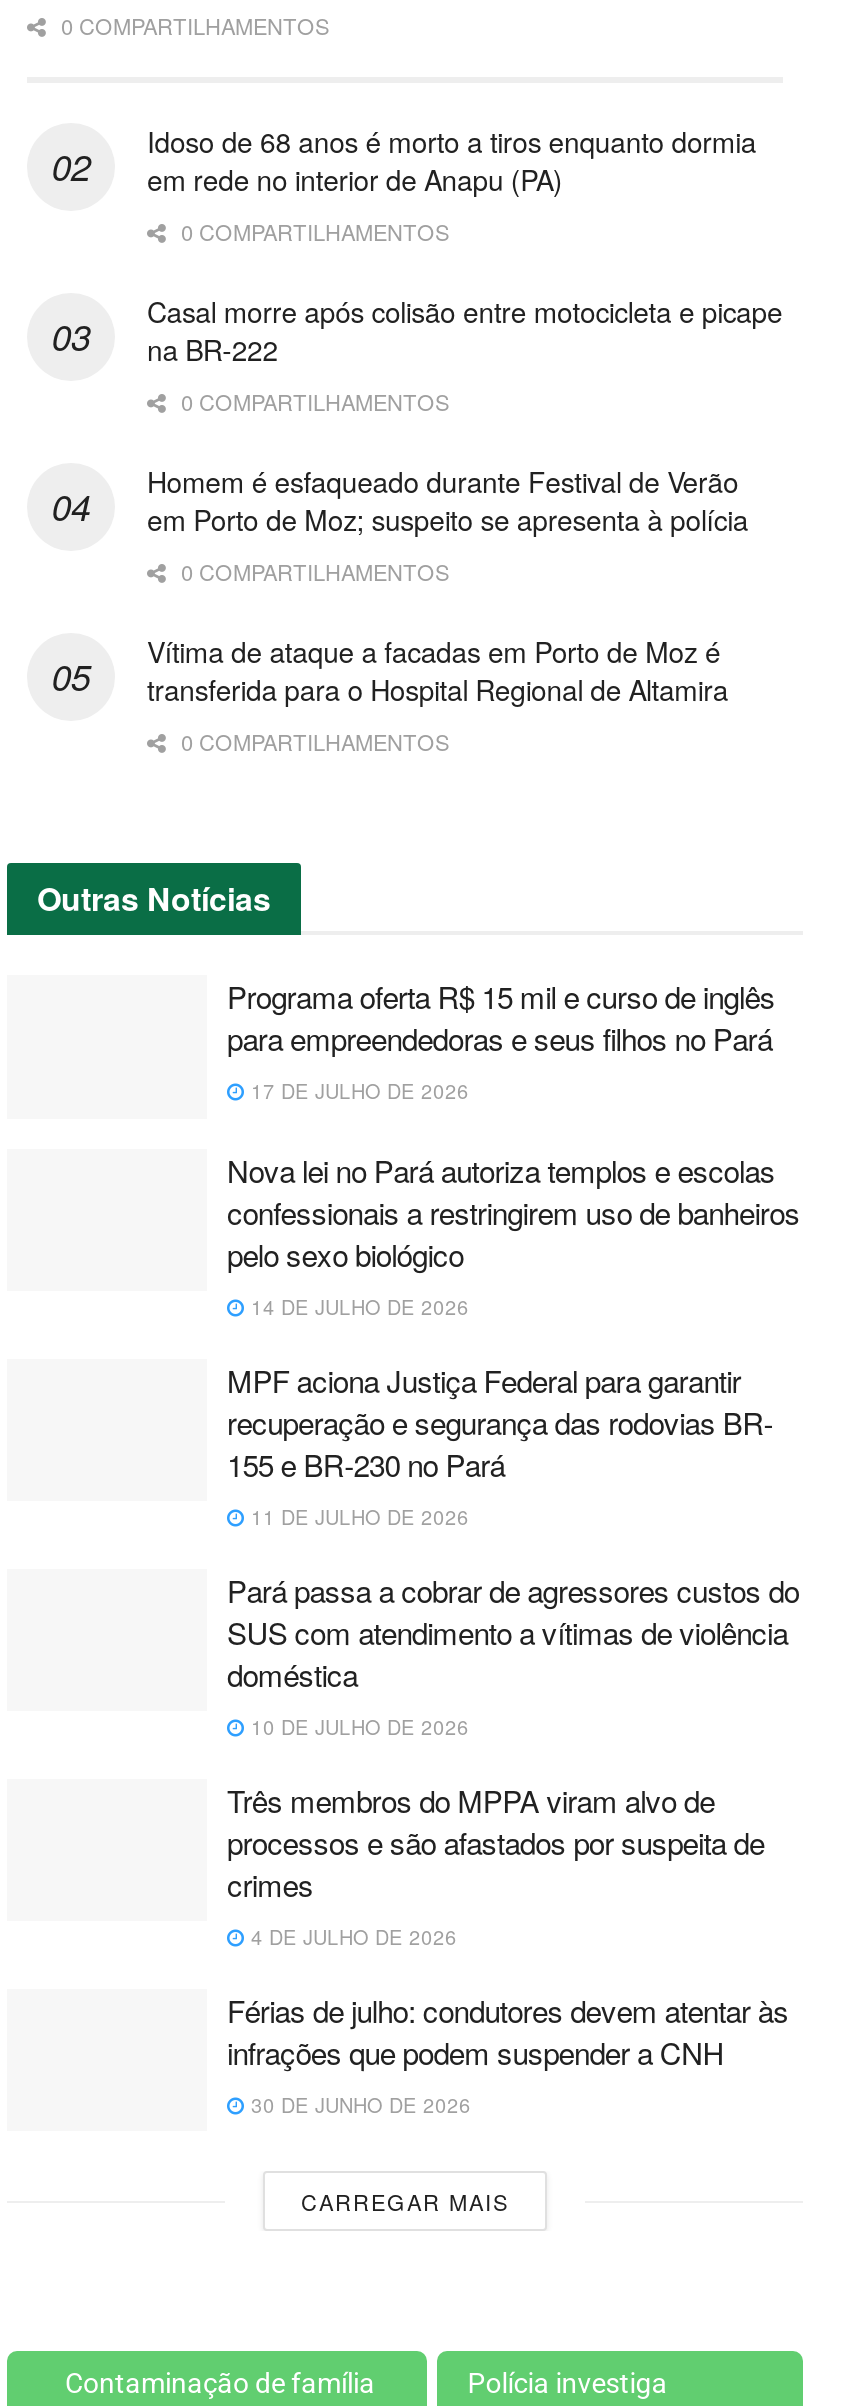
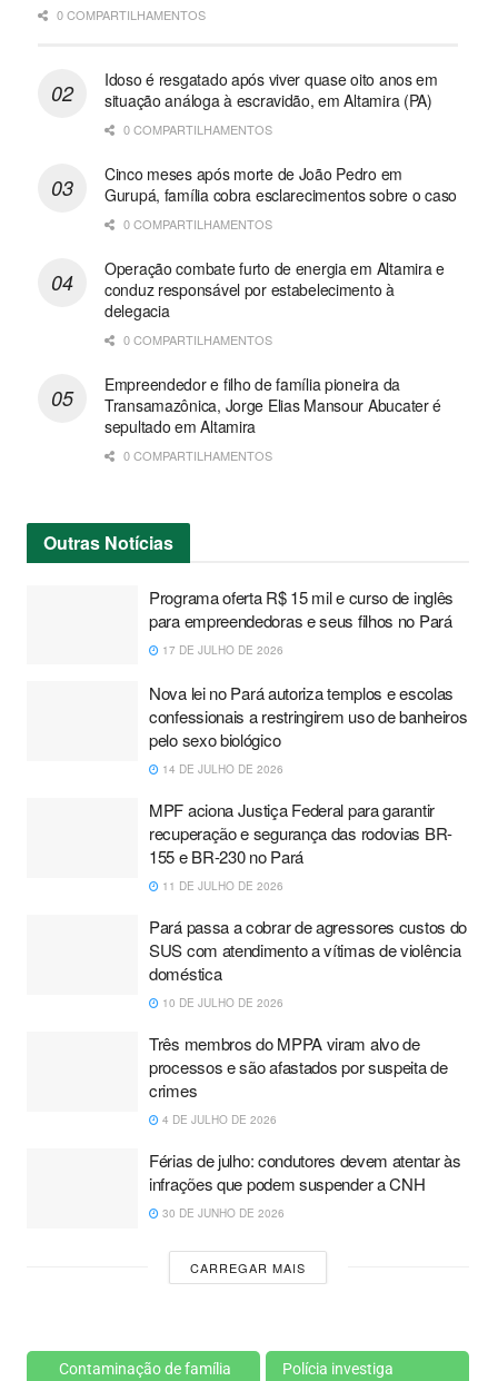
[147,122,756,200] Idoso de 68 anos é morto a tiros enquanto dormia | em rede no interior de Anapu (PA) -> [104,68,438,111] Idoso é resgatado após viver quase oito anos em | situação análoga à escravidão, em Altamira (PA)
[147,292,782,370] Casal morre após colisão entre motocicleta e picape | na BR-222 -> [104,162,457,206] Cinco meses após morte de João Pedro em | Gurupá, família cobra esclarecimentos sobre o caso
[147,462,748,540] Homem é esfaqueado durante Festival de Verão | em Porto de Moz; suspeito se apresenta à polícia -> [104,257,444,321] Operação combate furto de energia em Altamira e | conduz responsável por estabelecimento à | delegacia
[147,632,728,710] Vítima de ataque a facadas em Porto de Moz é | transferida para o Hospital Regional de Altamira -> [104,373,441,437] Empreendedor e filho de família pioneira da | Transamazônica, Jorge Elias Mansour Abucater é | sepultado em Altamira

